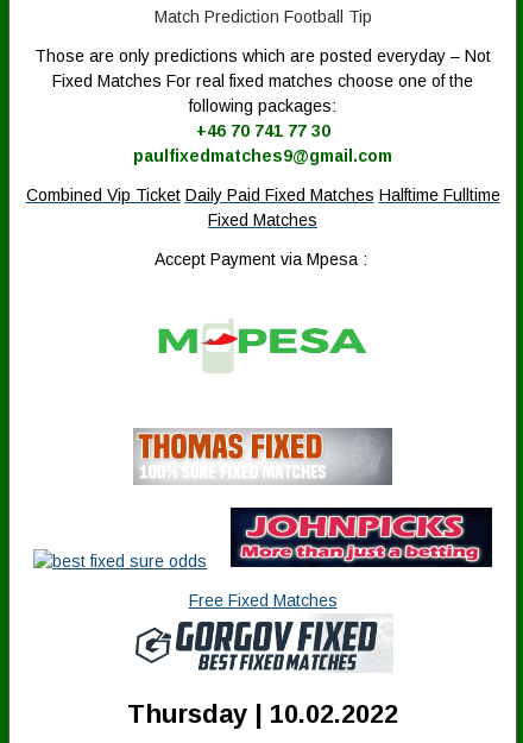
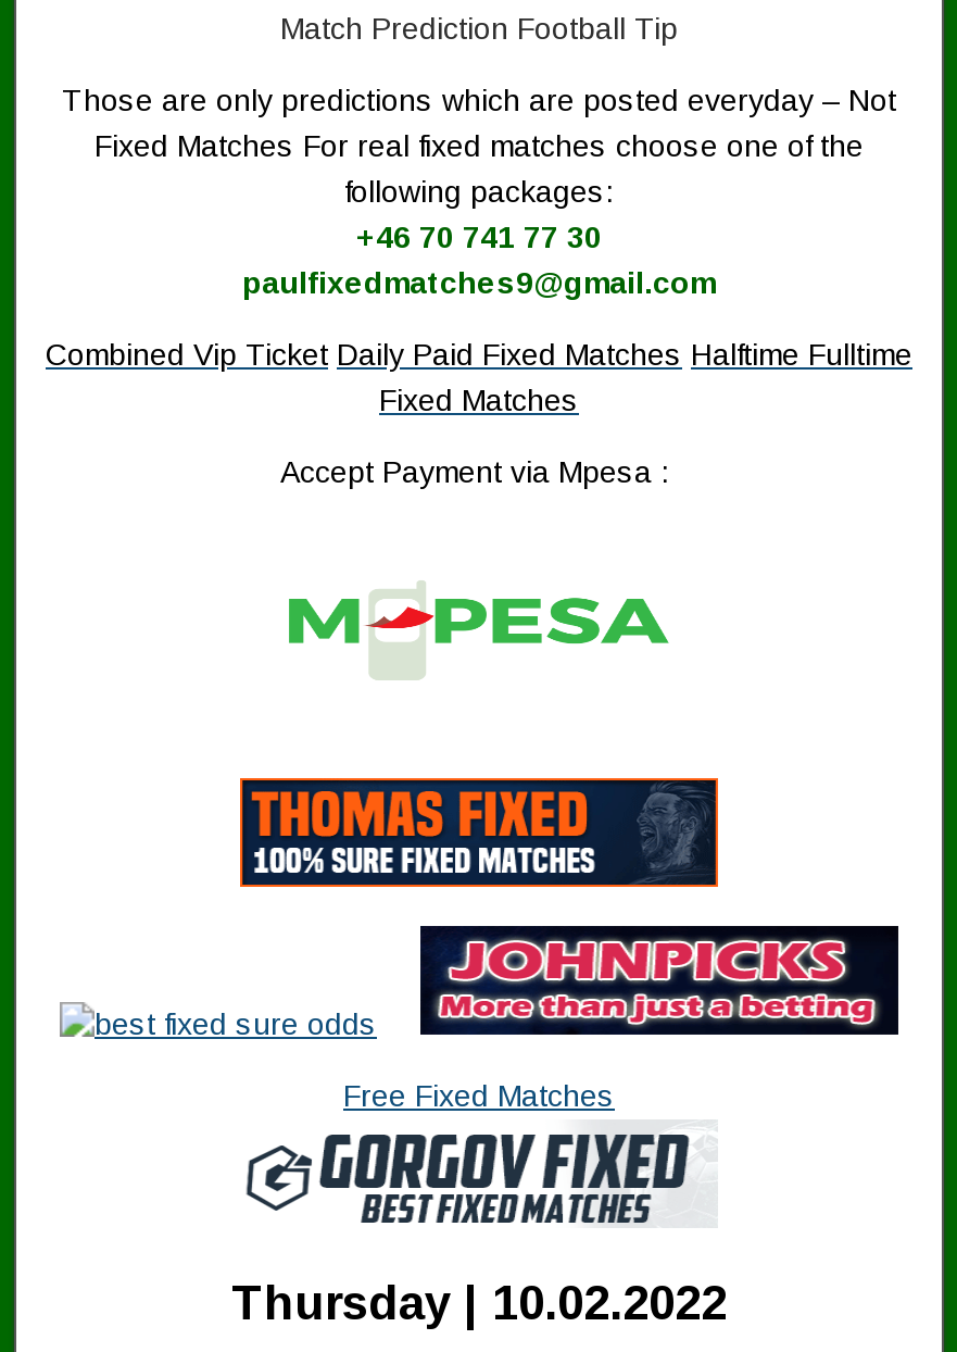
[132,427,393,486] [image] -> [238,776,720,889] [image]

